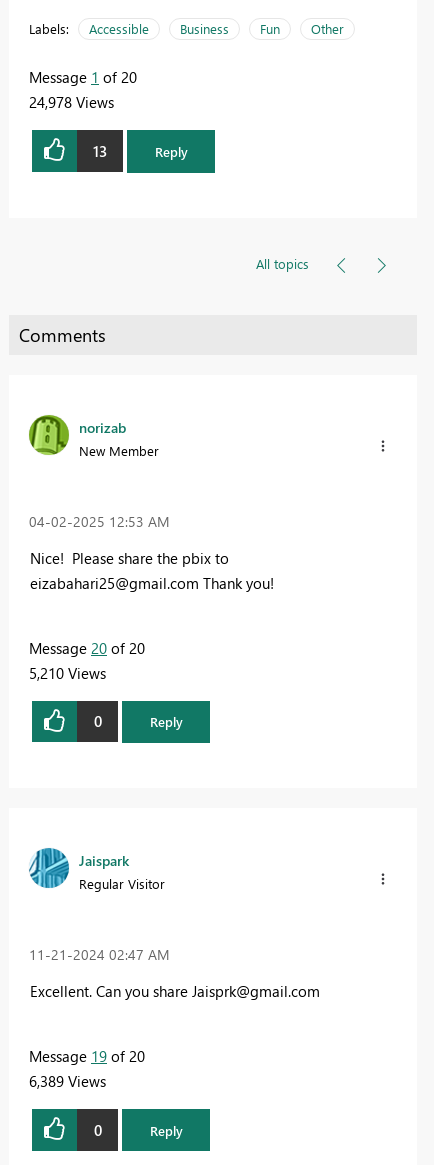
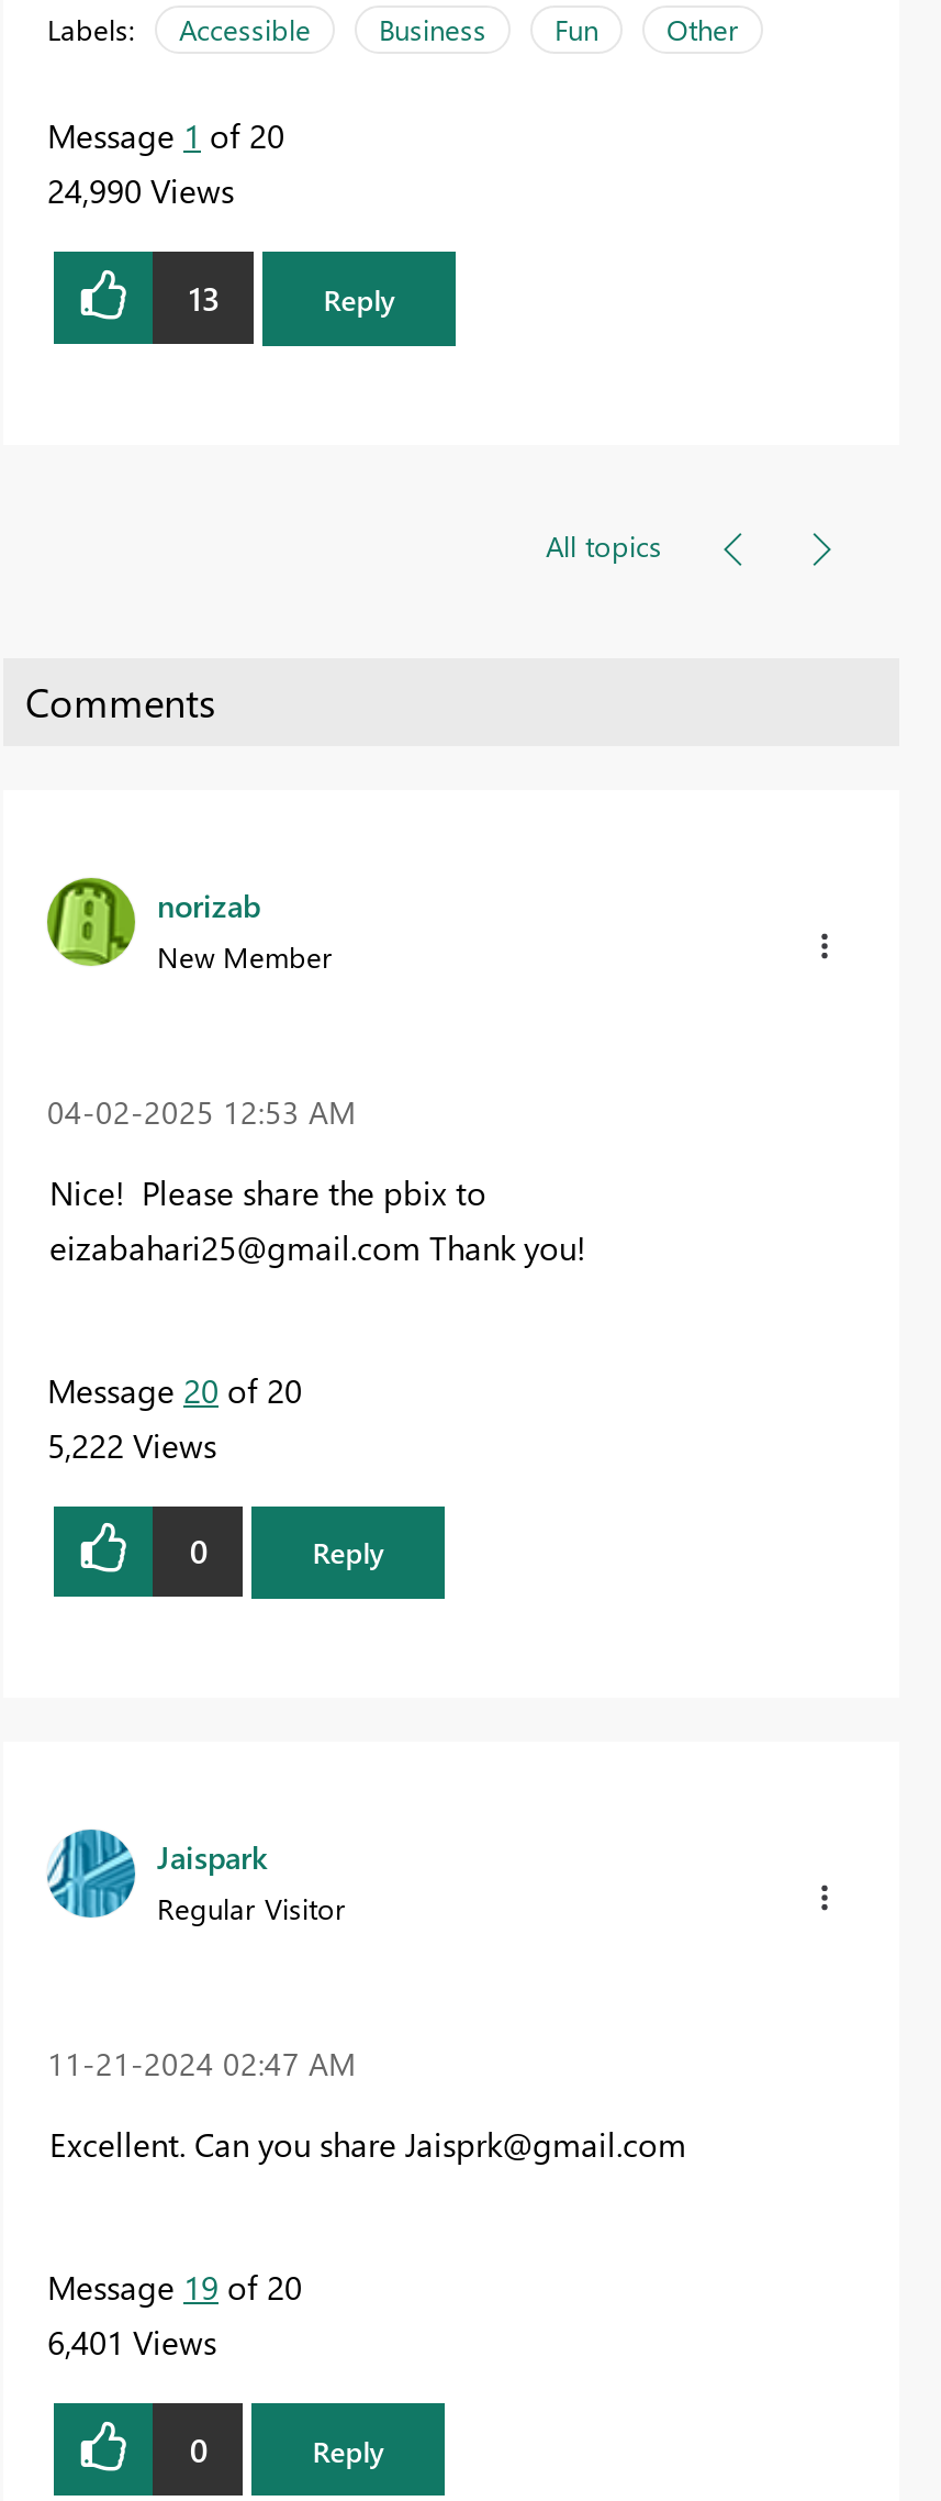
[29,92,114,112] 24,978 Views -> [47,169,234,213] 24,990 Views
[29,663,106,683] 5,210 Views -> [47,1423,216,1467] 5,222 Views
[29,1071,106,1091] 6,389 Views -> [47,2320,216,2364] 6,401 Views

